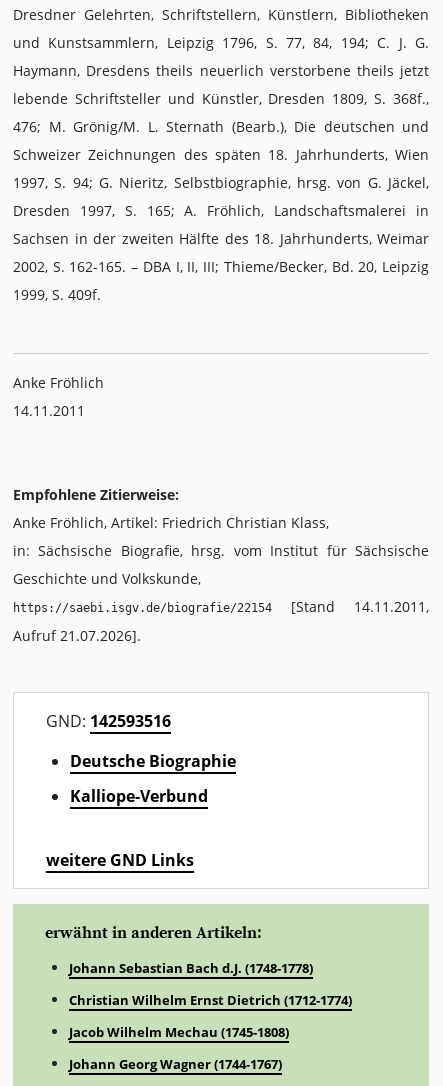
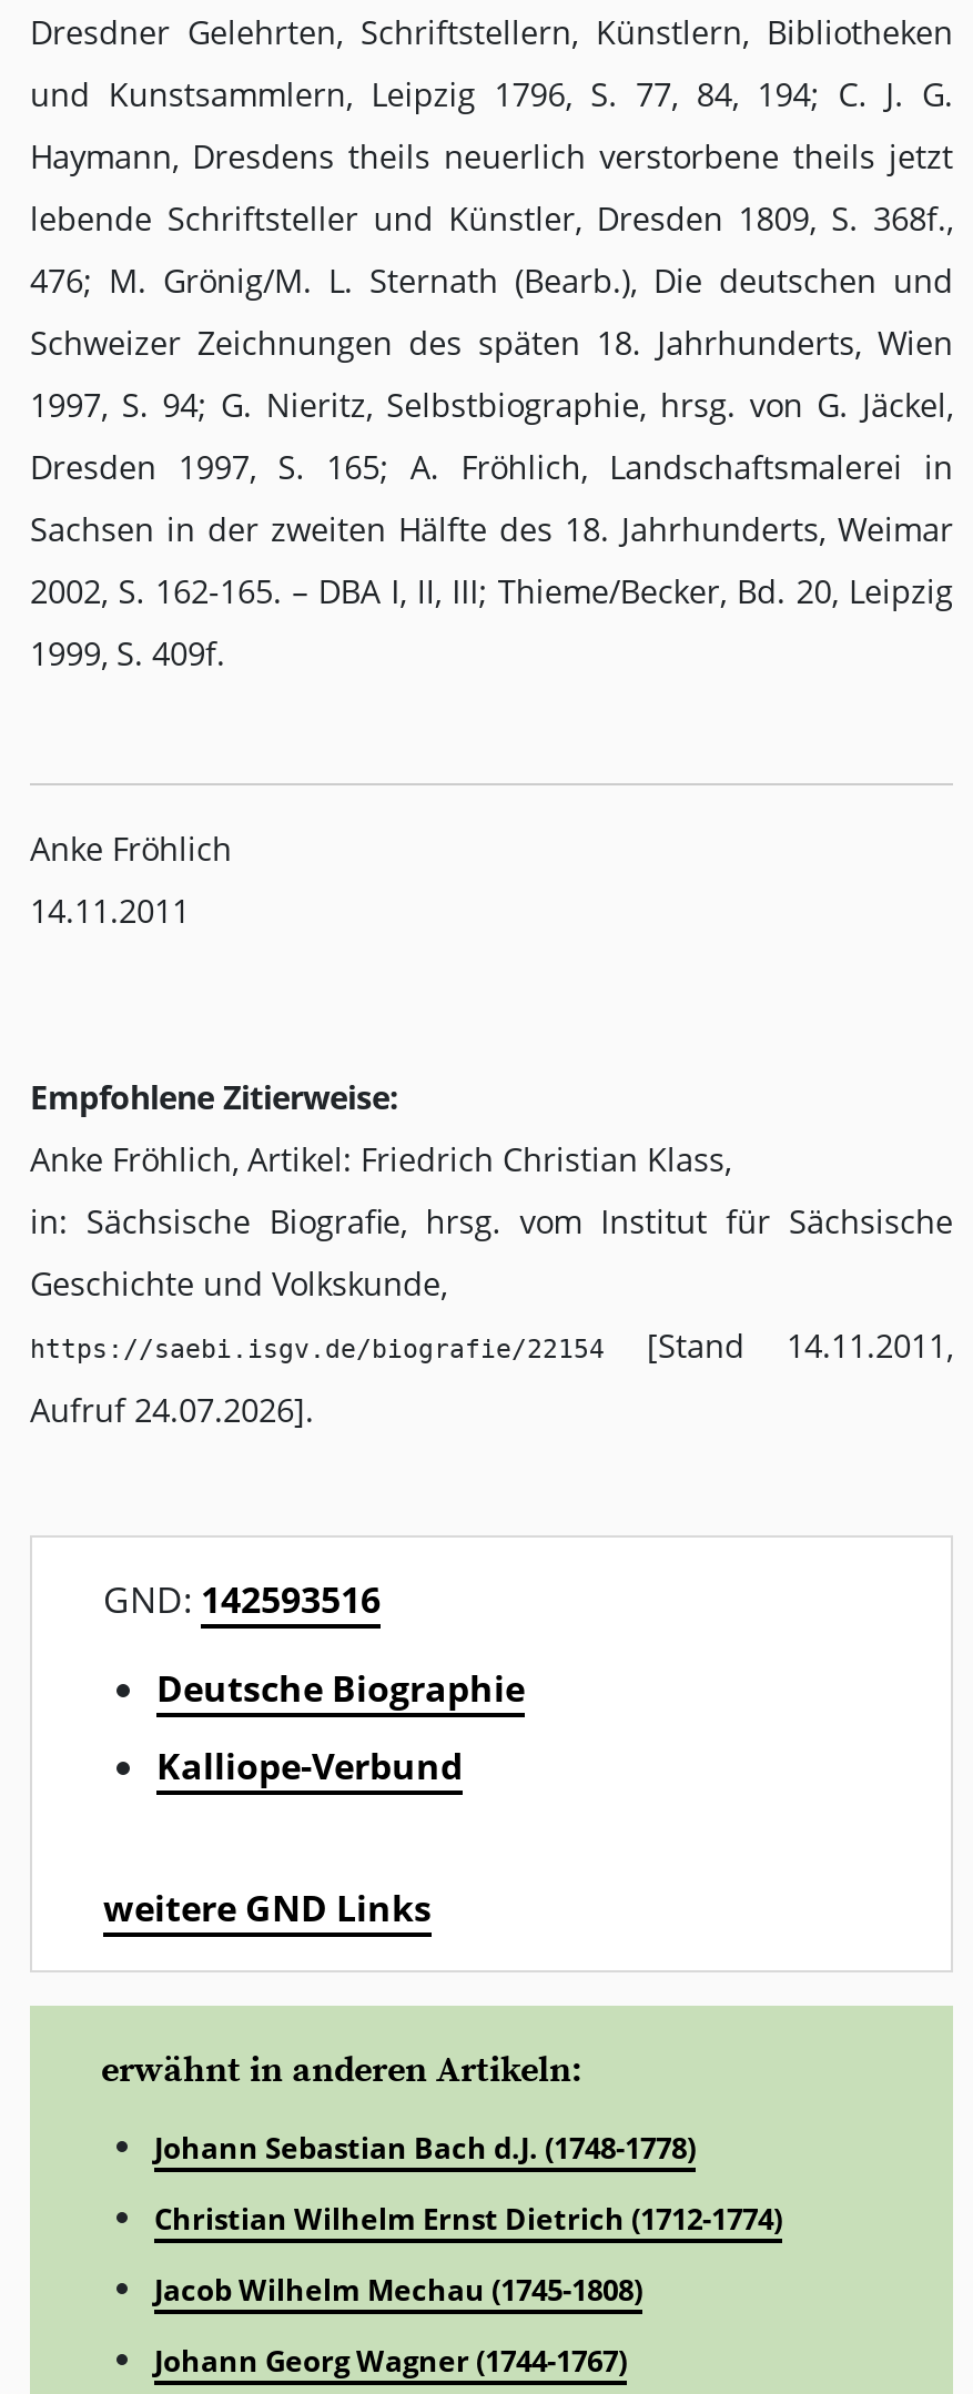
[13,626,141,645] Aufruf 21.07.2026]. -> [30,1389,314,1432] Aufruf 24.07.2026].

